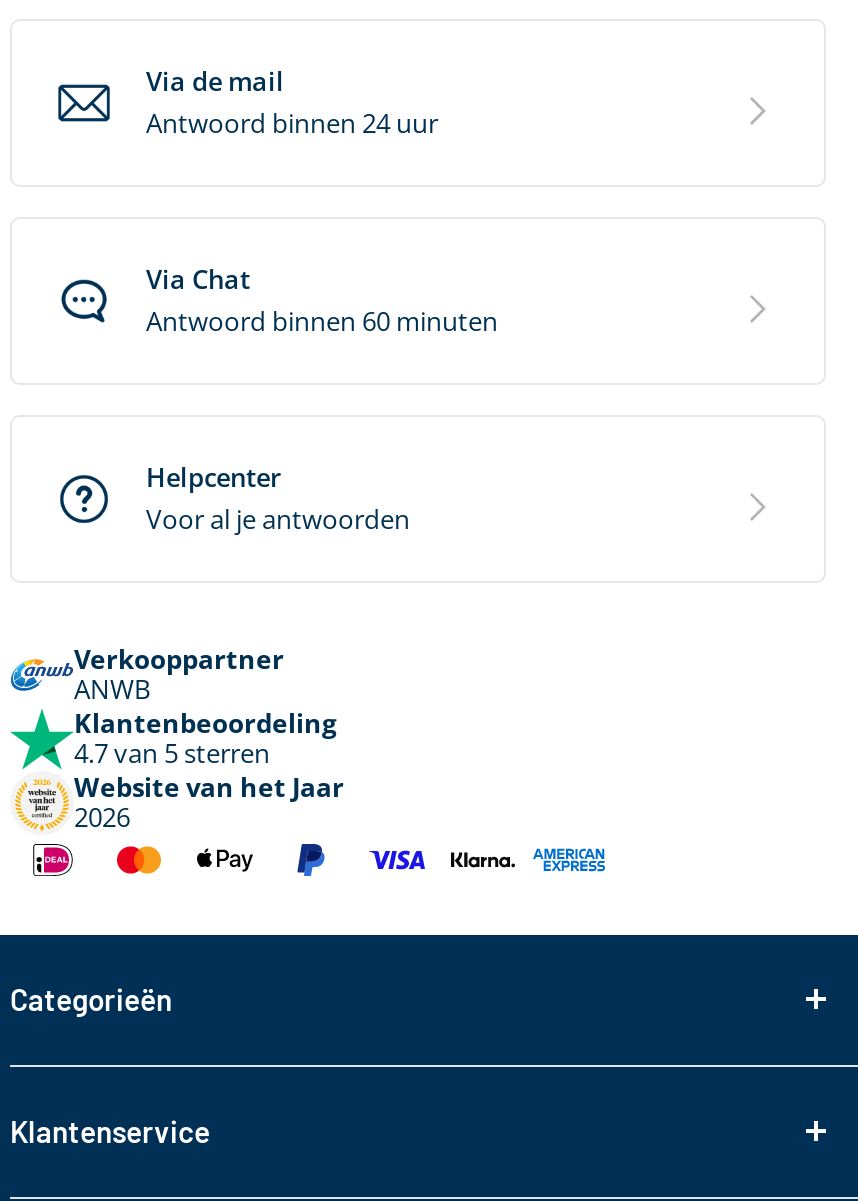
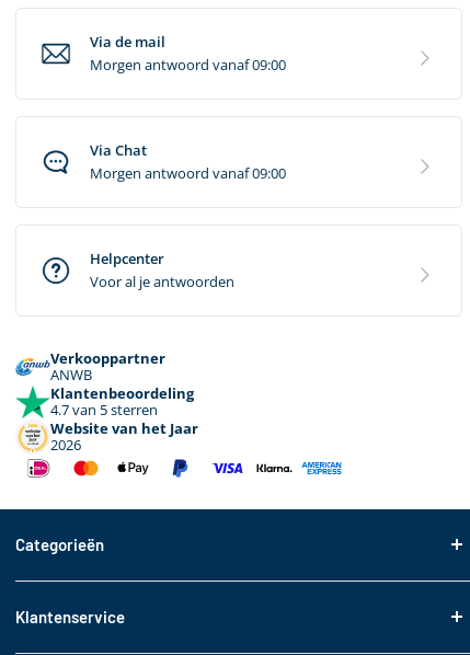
[146,105,438,141] Antwoord binnen 24 uur -> [90,55,286,74] Morgen antwoord vanaf 09:00
[146,303,498,339] Antwoord binnen 60 minuten -> [90,163,286,183] Morgen antwoord vanaf 09:00

